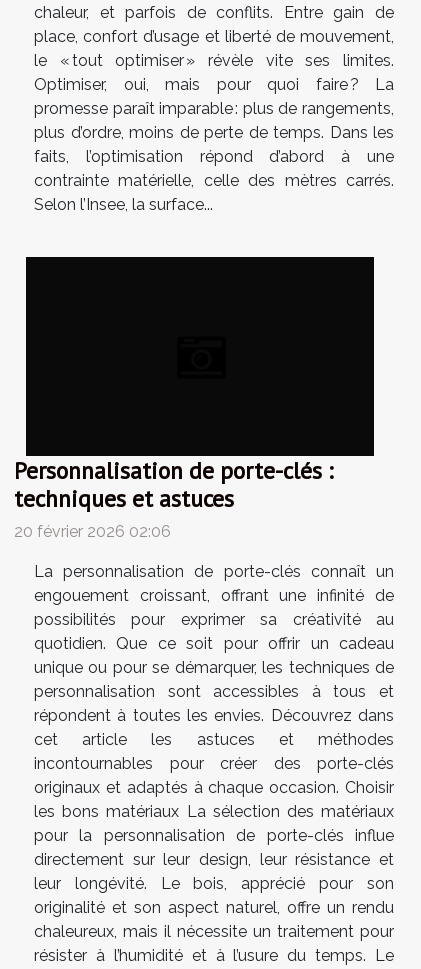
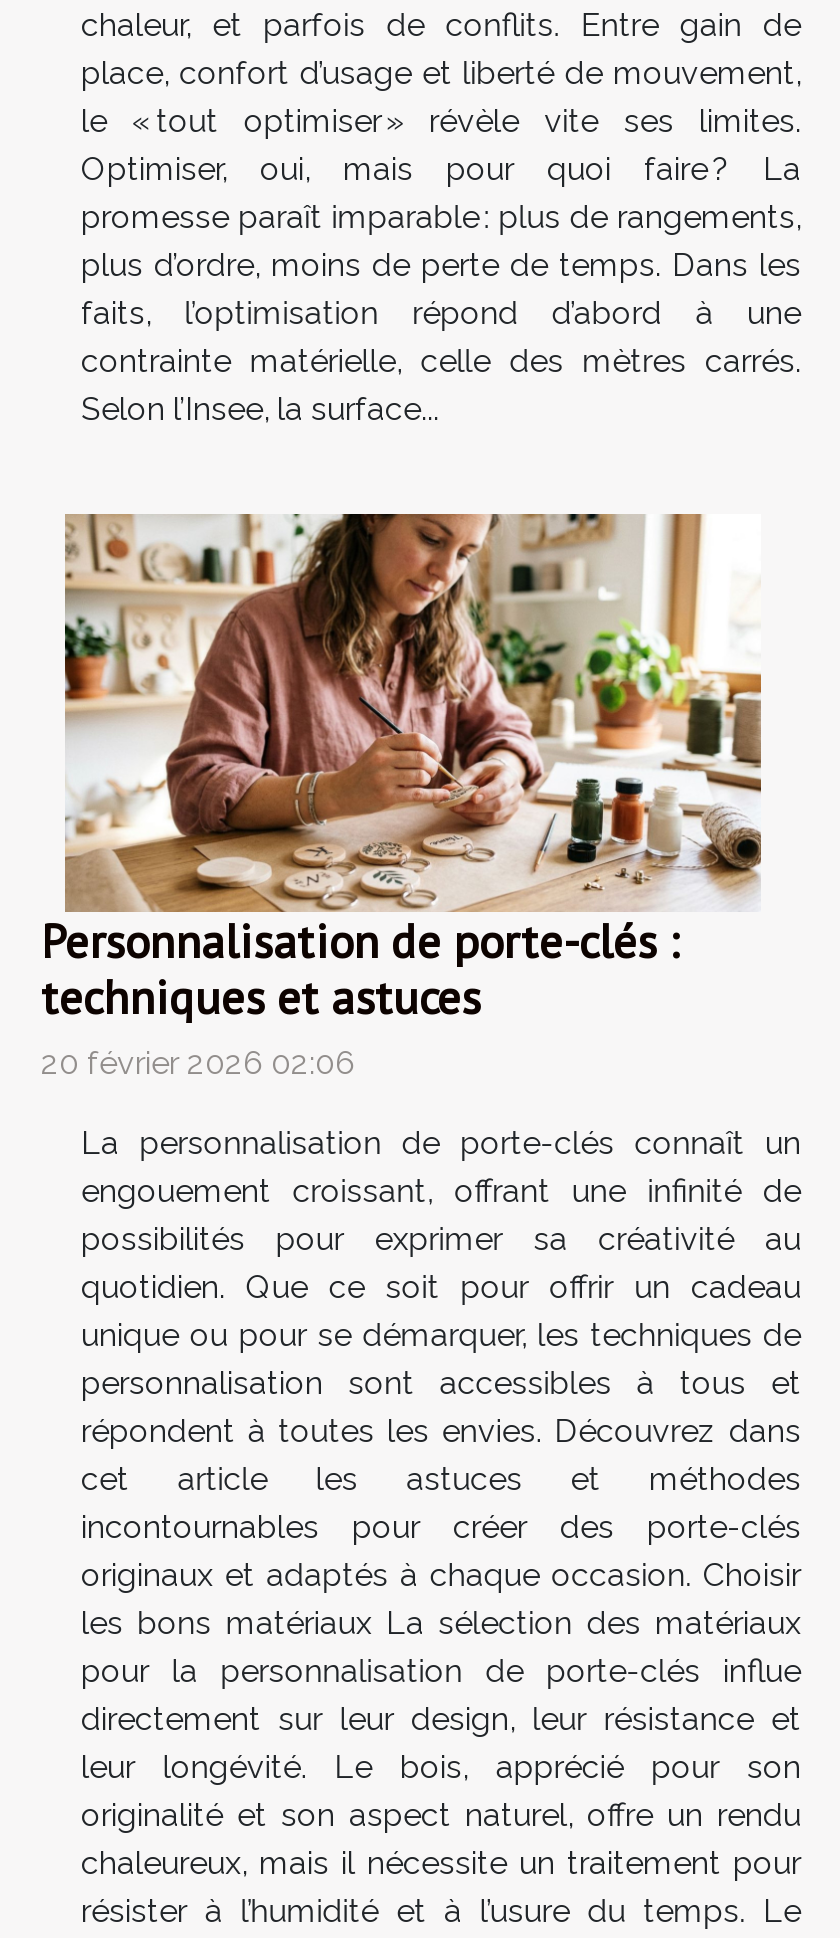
none -> [63,512,763,912] [image]

